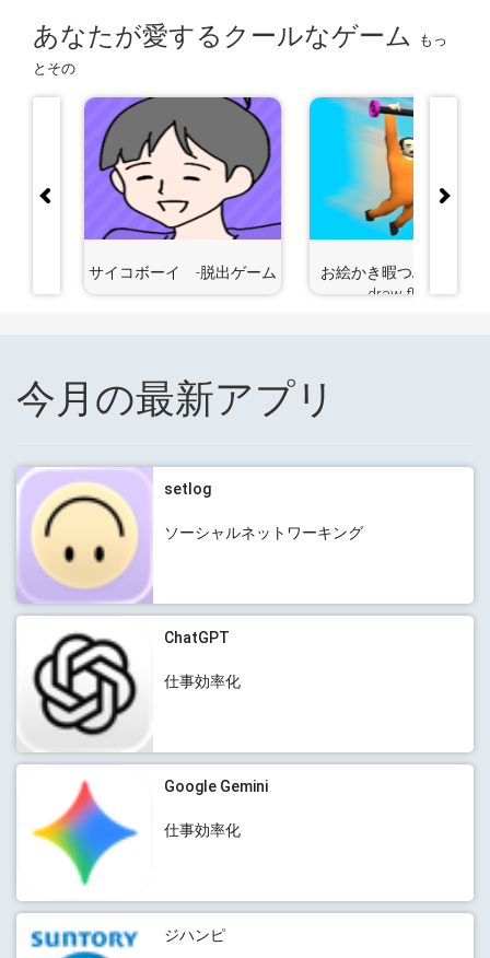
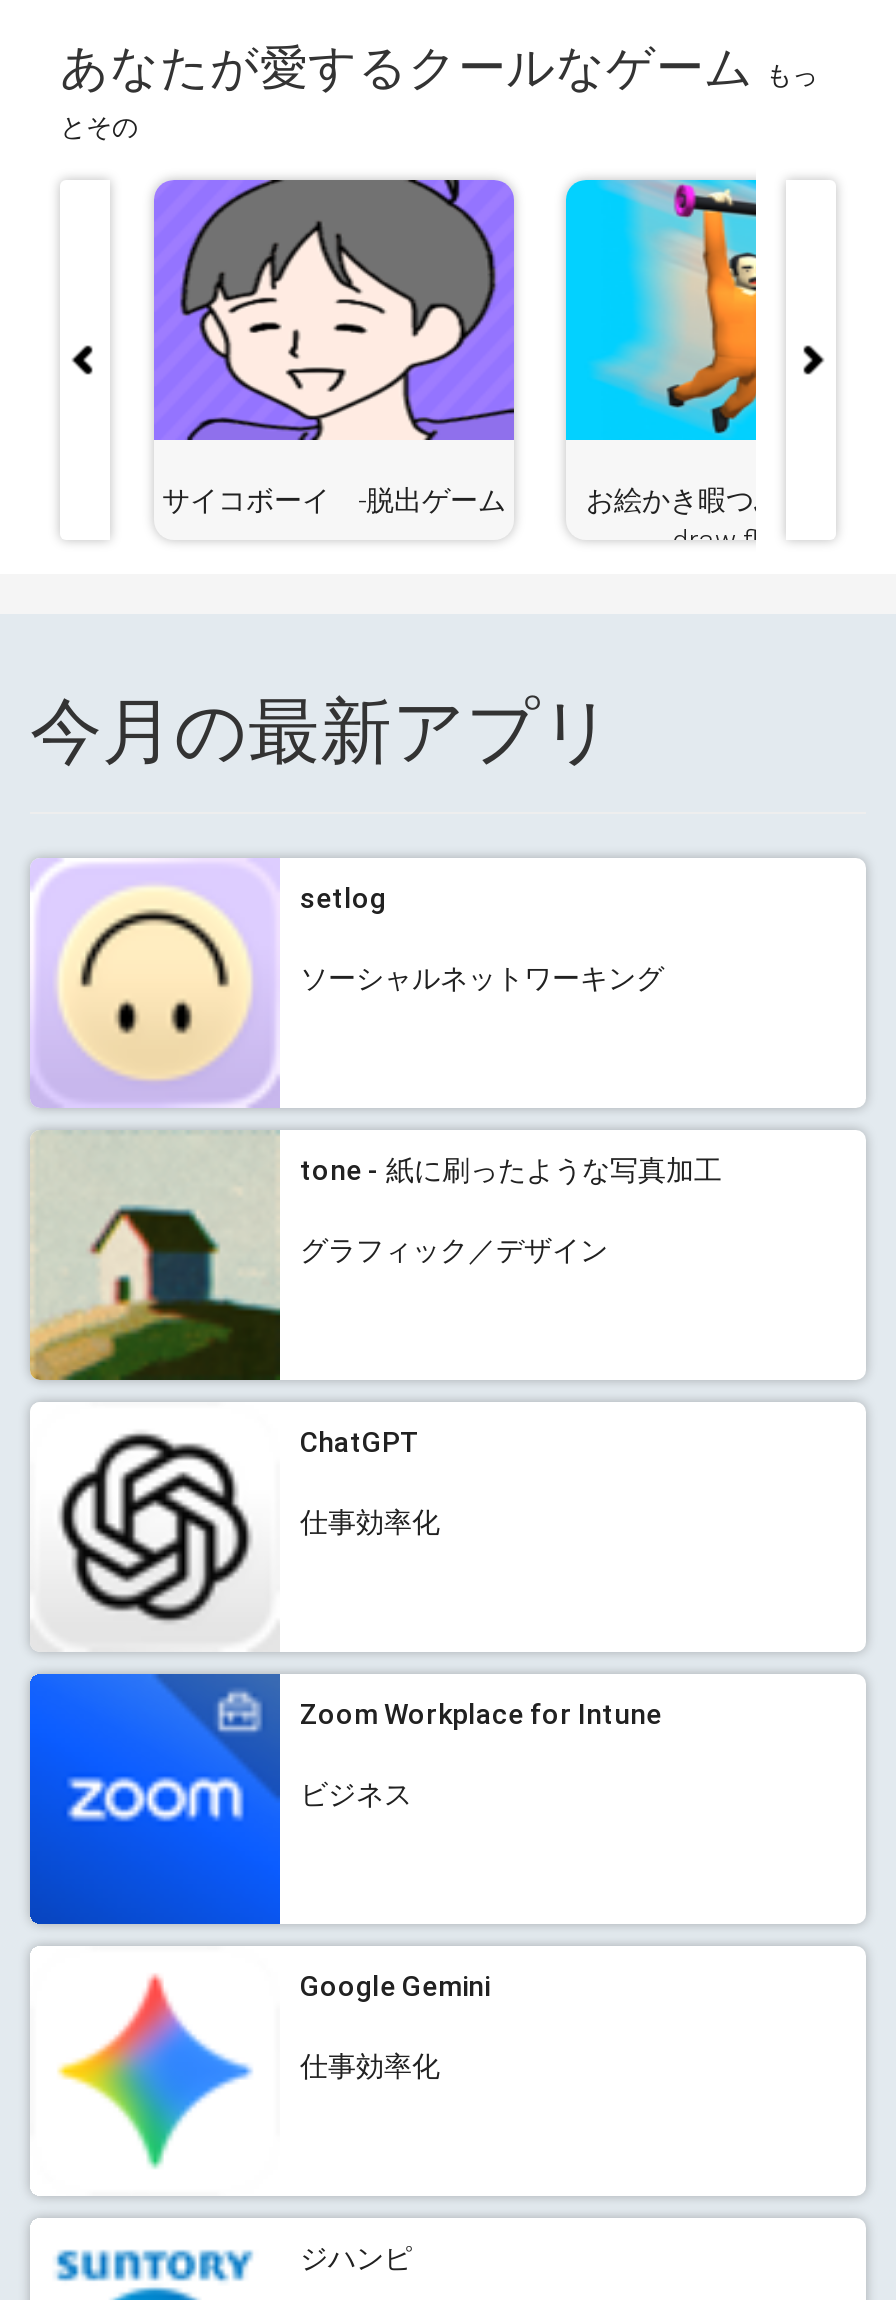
none -> [28,1130,722,1382] [image] | tone - 紙に刷ったような写真加工 | グラフィック／デザイン
none -> [28,1672,662,1926] [image] | Zoom Workplace for Intune | ビジネス

